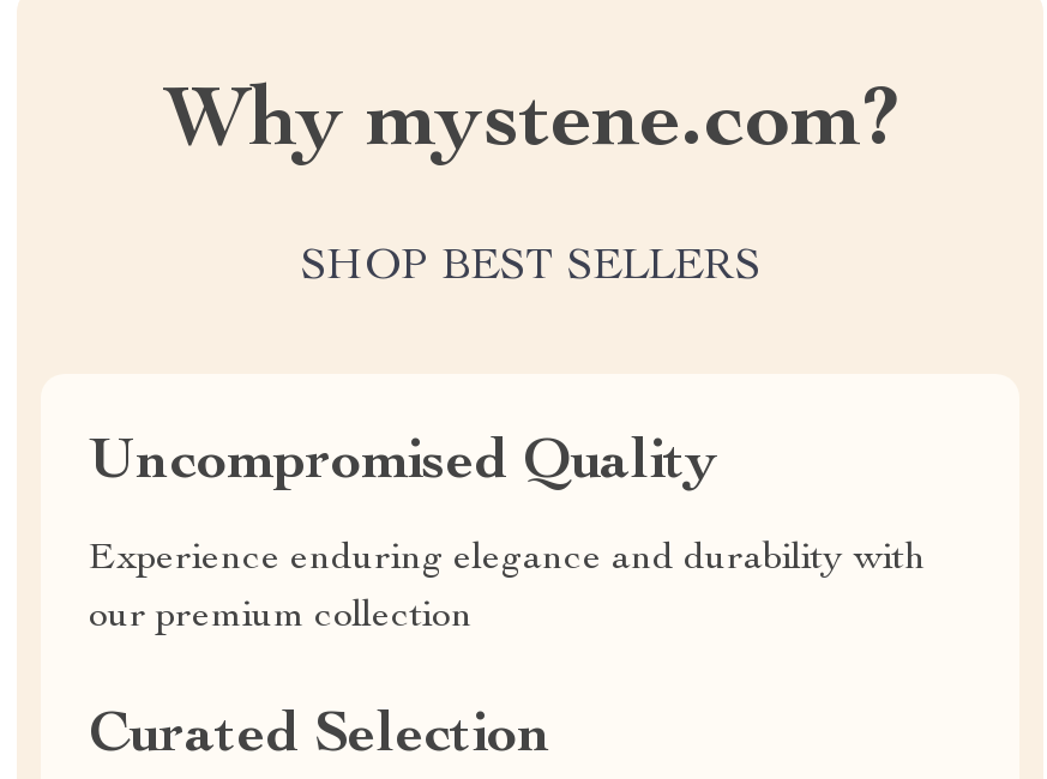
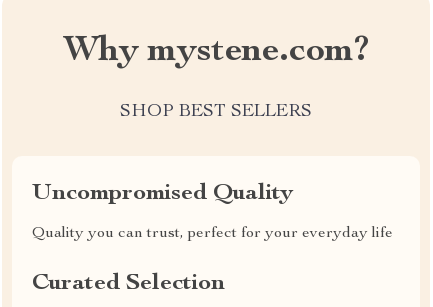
[89,542,926,638] Experience enduring elegance and durability with | our premium collection -> [32,226,393,242] Quality you can trust, perfect for your everyday life

